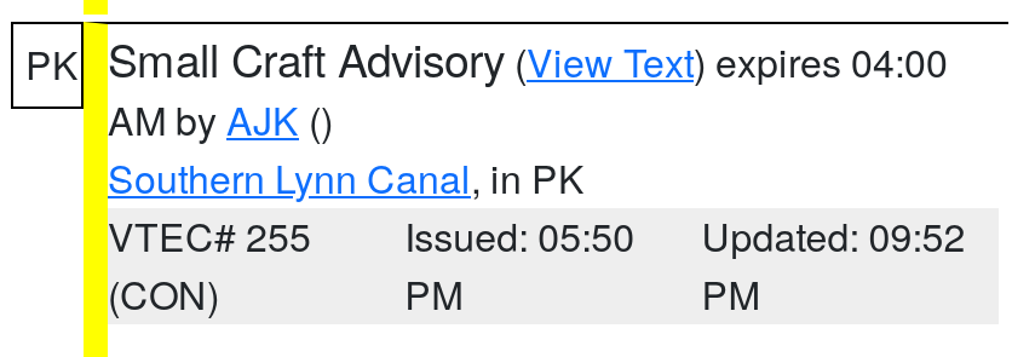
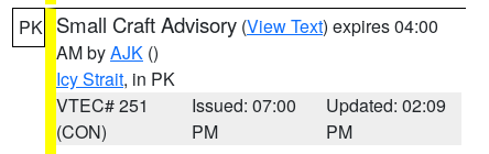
[108,150,585,264] Southern Lynn Canal, in PK | VTEC# 255 -> [56,66,175,118] Icy Strait, in PK | VTEC# 251
[405,208,635,264] Issued: 05:50 -> [191,92,296,118] Issued: 07:00
[701,208,965,264] Updated: 09:52 -> [326,92,446,118] Updated: 02:09

